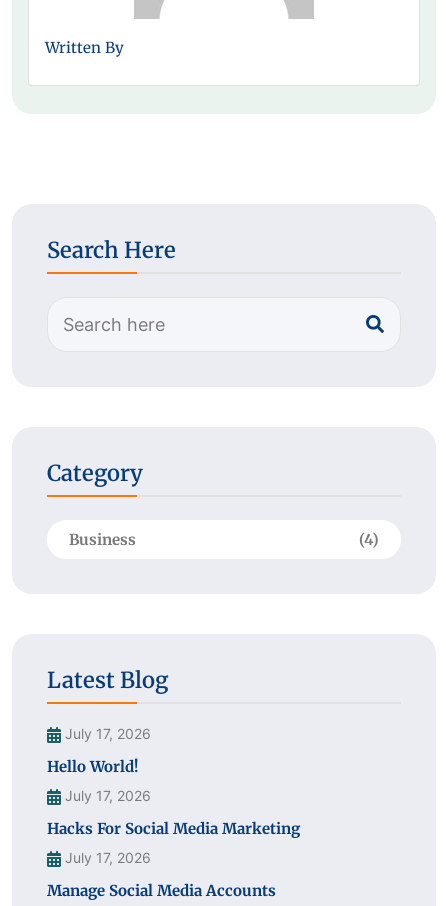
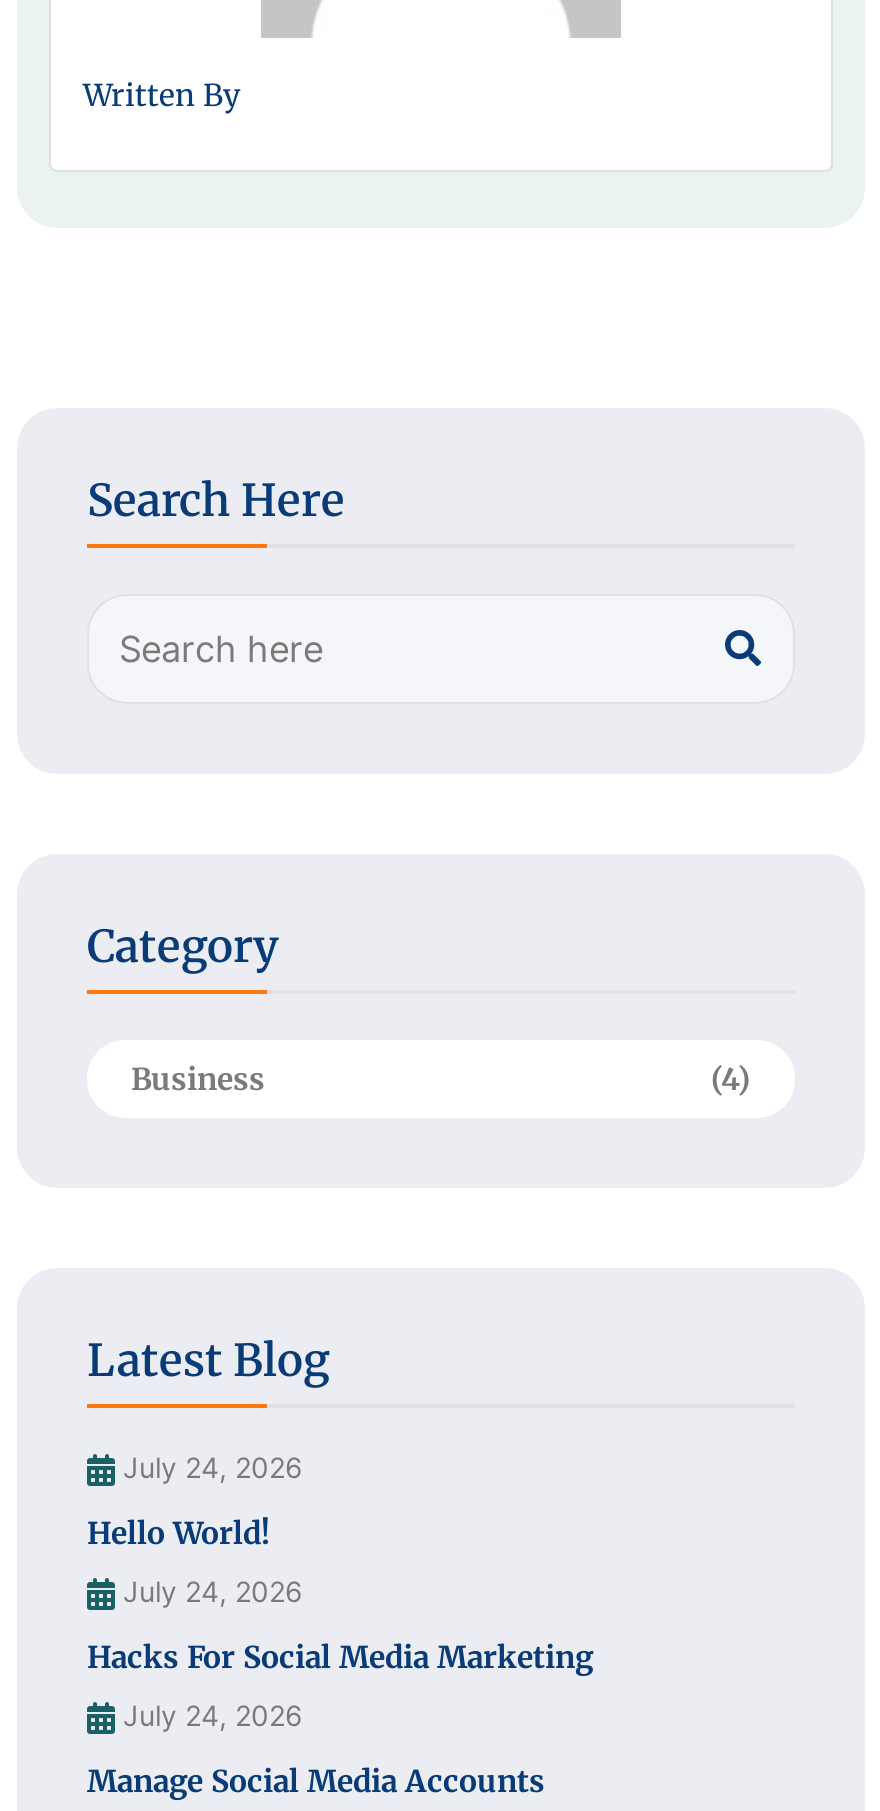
[61,725,151,742] July 17, 2026 -> [115,1450,303,1484] July 24, 2026
[61,787,151,804] July 17, 2026 -> [115,1574,303,1608] July 24, 2026
[61,849,151,866] July 17, 2026 -> [115,1697,303,1731] July 24, 2026

